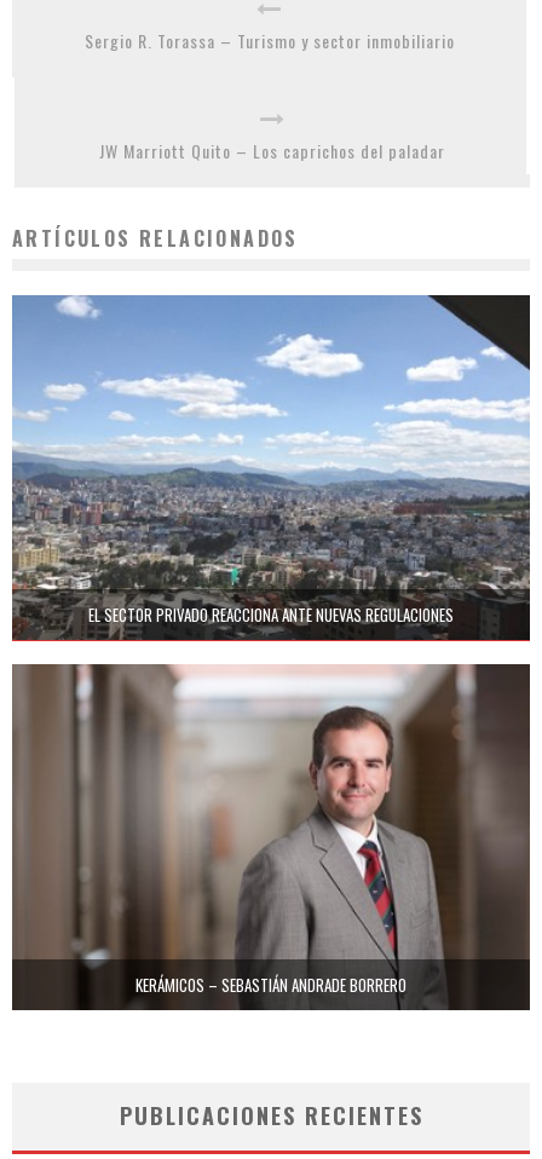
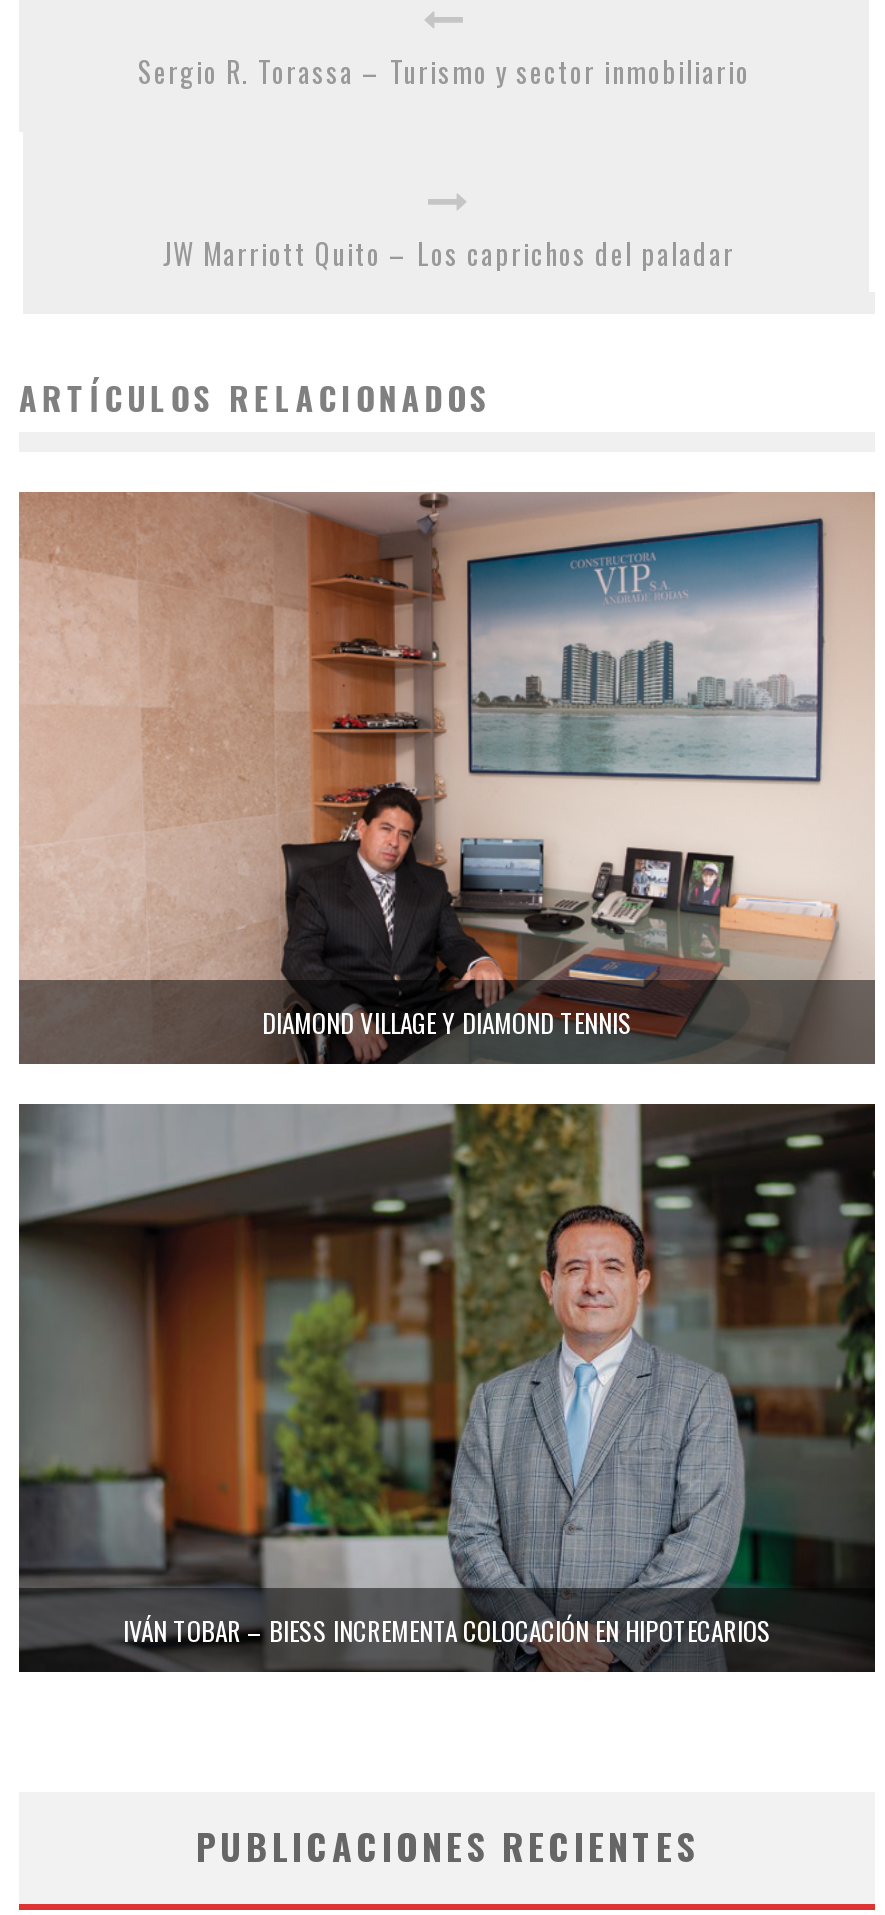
[11,294,531,642] [image] | EL SECTOR PRIVADO REACCIONA ANTE NUEVAS REGULACIONES -> [19,490,875,1066] [image] | DIAMOND VILLAGE Y DIAMOND TENNIS
[12,663,530,1010] [image] | KERÁMICOS – SEBASTIÁN ANDRADE BORRERO -> [19,1102,875,1670] [image] | IVÁN TOBAR – BIESS INCREMENTA COLOCACIÓN EN HIPOTECARIOS

